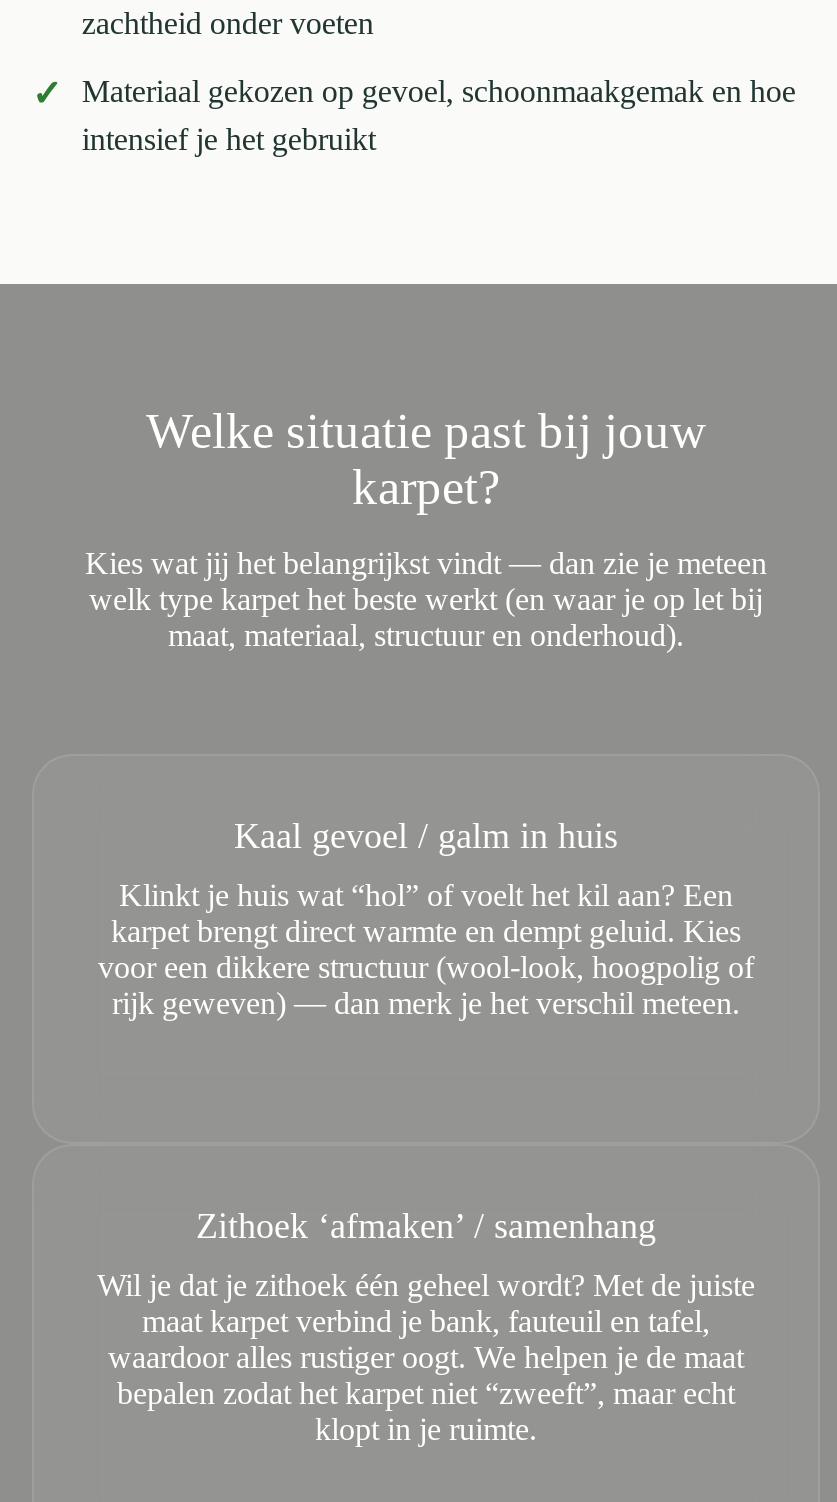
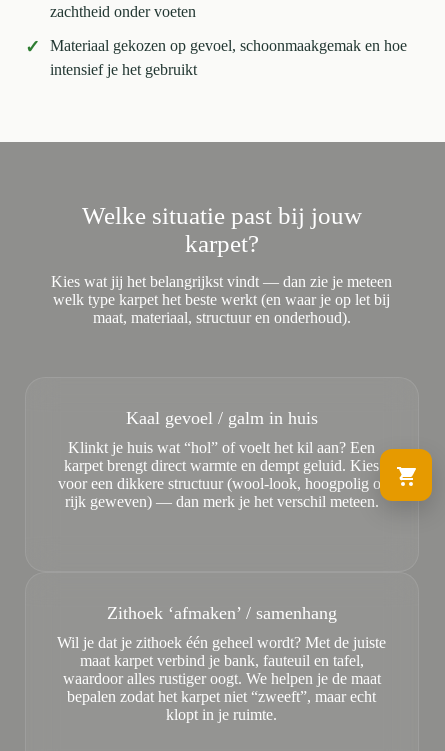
none -> [380,448,434,511] [image]

